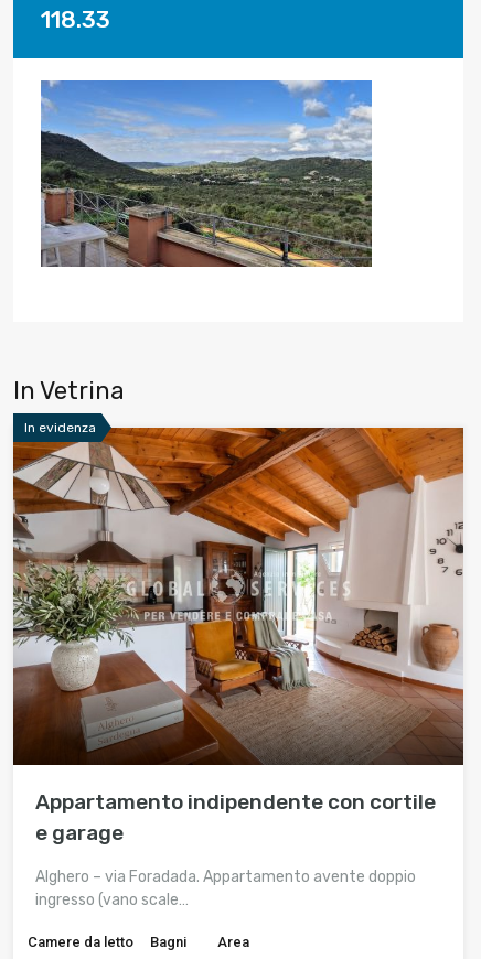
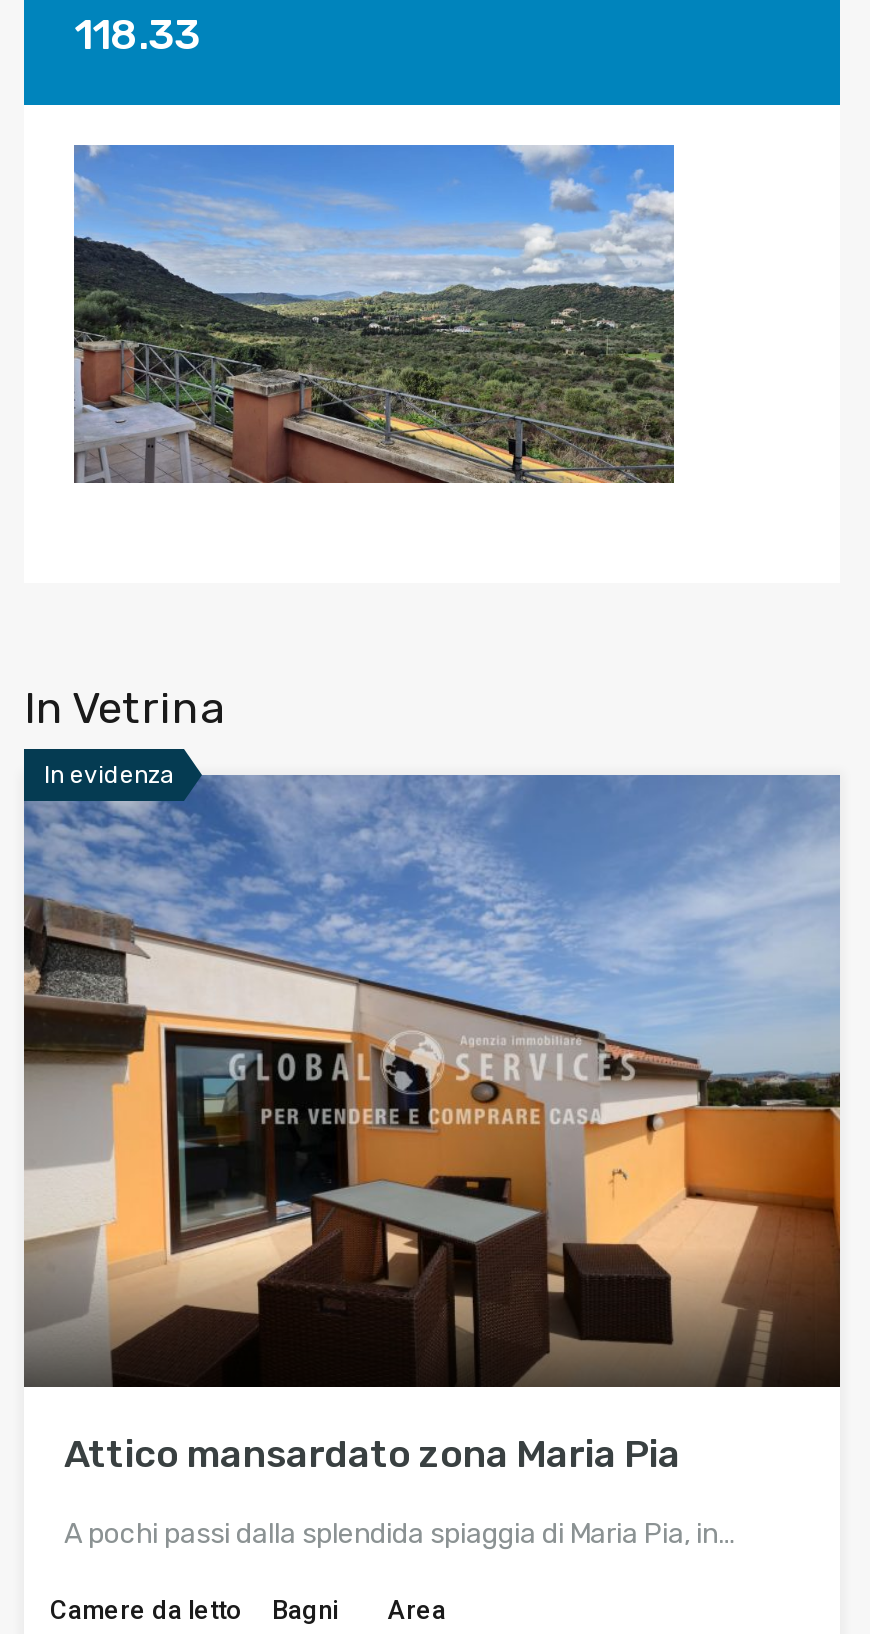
[12,427,464,846] [image] | Appartamento indipendente con cortile | e garage -> [22,773,842,1477] [image] | Attico mansardato zona Maria Pia
[35,868,416,910] Alghero – via Foradada. Appartamento avente doppio | ingresso (vano scale… -> [64,1517,736,1551] A pochi passi dalla splendida spiaggia di Maria Pia, in…

